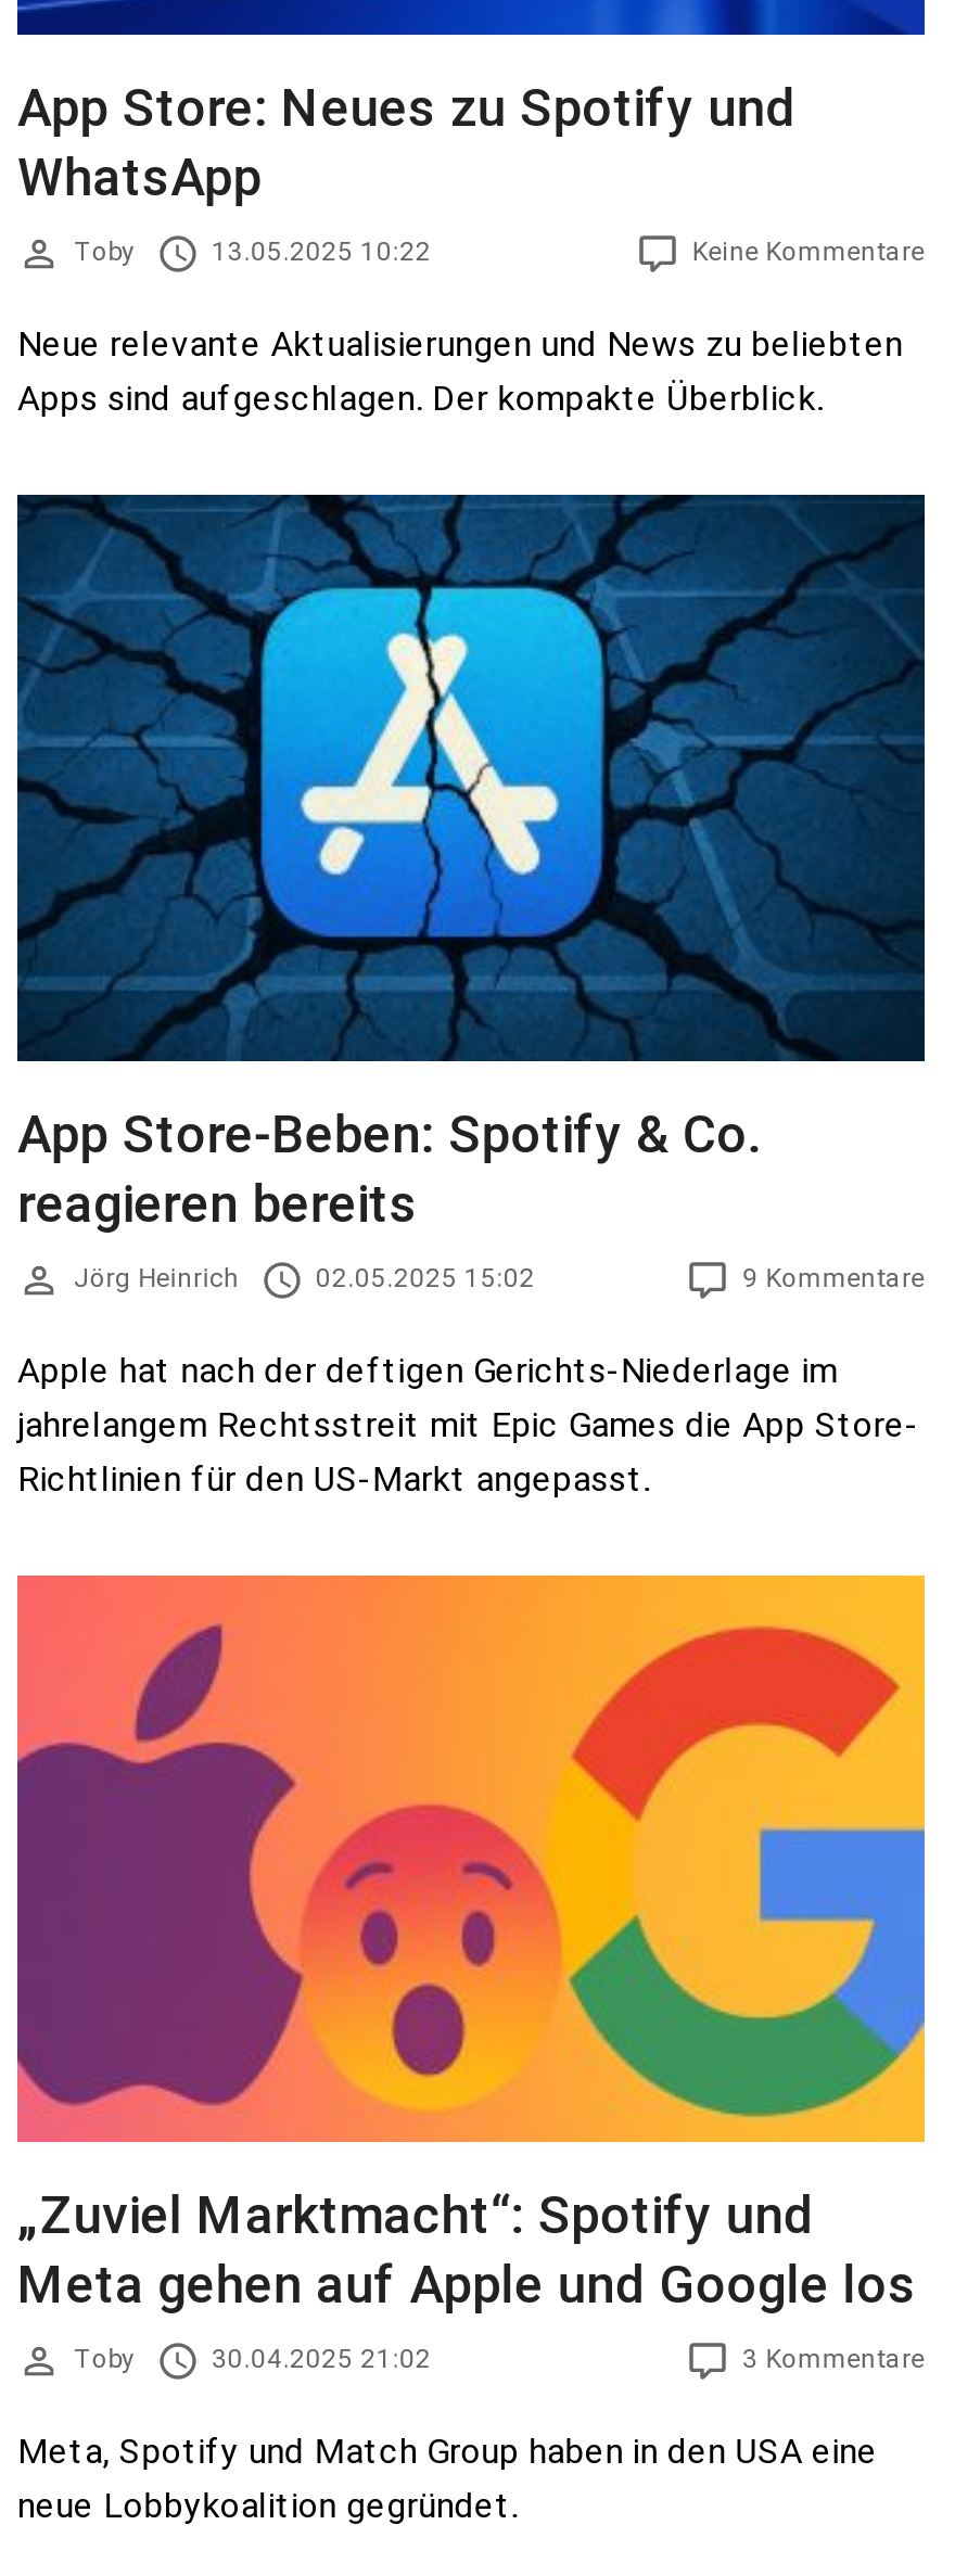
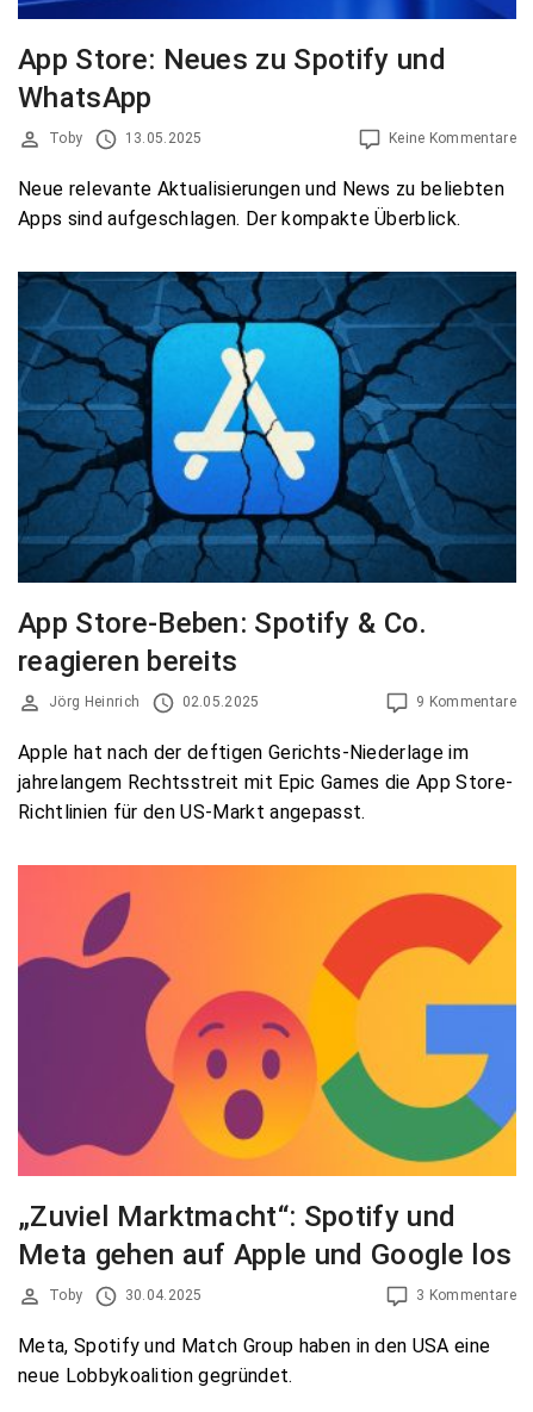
[212,235,431,266] 13.05.2025 10:22 -> [125,129,202,146] 13.05.2025
[316,1263,535,1293] 02.05.2025 15:02 -> [182,693,260,710] 02.05.2025
[212,2344,431,2374] 30.04.2025 21:02 -> [125,1287,202,1304] 30.04.2025

